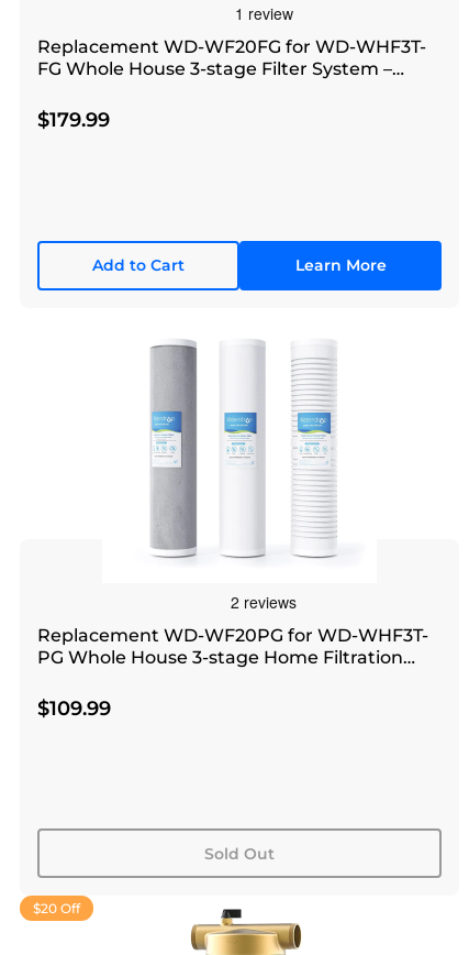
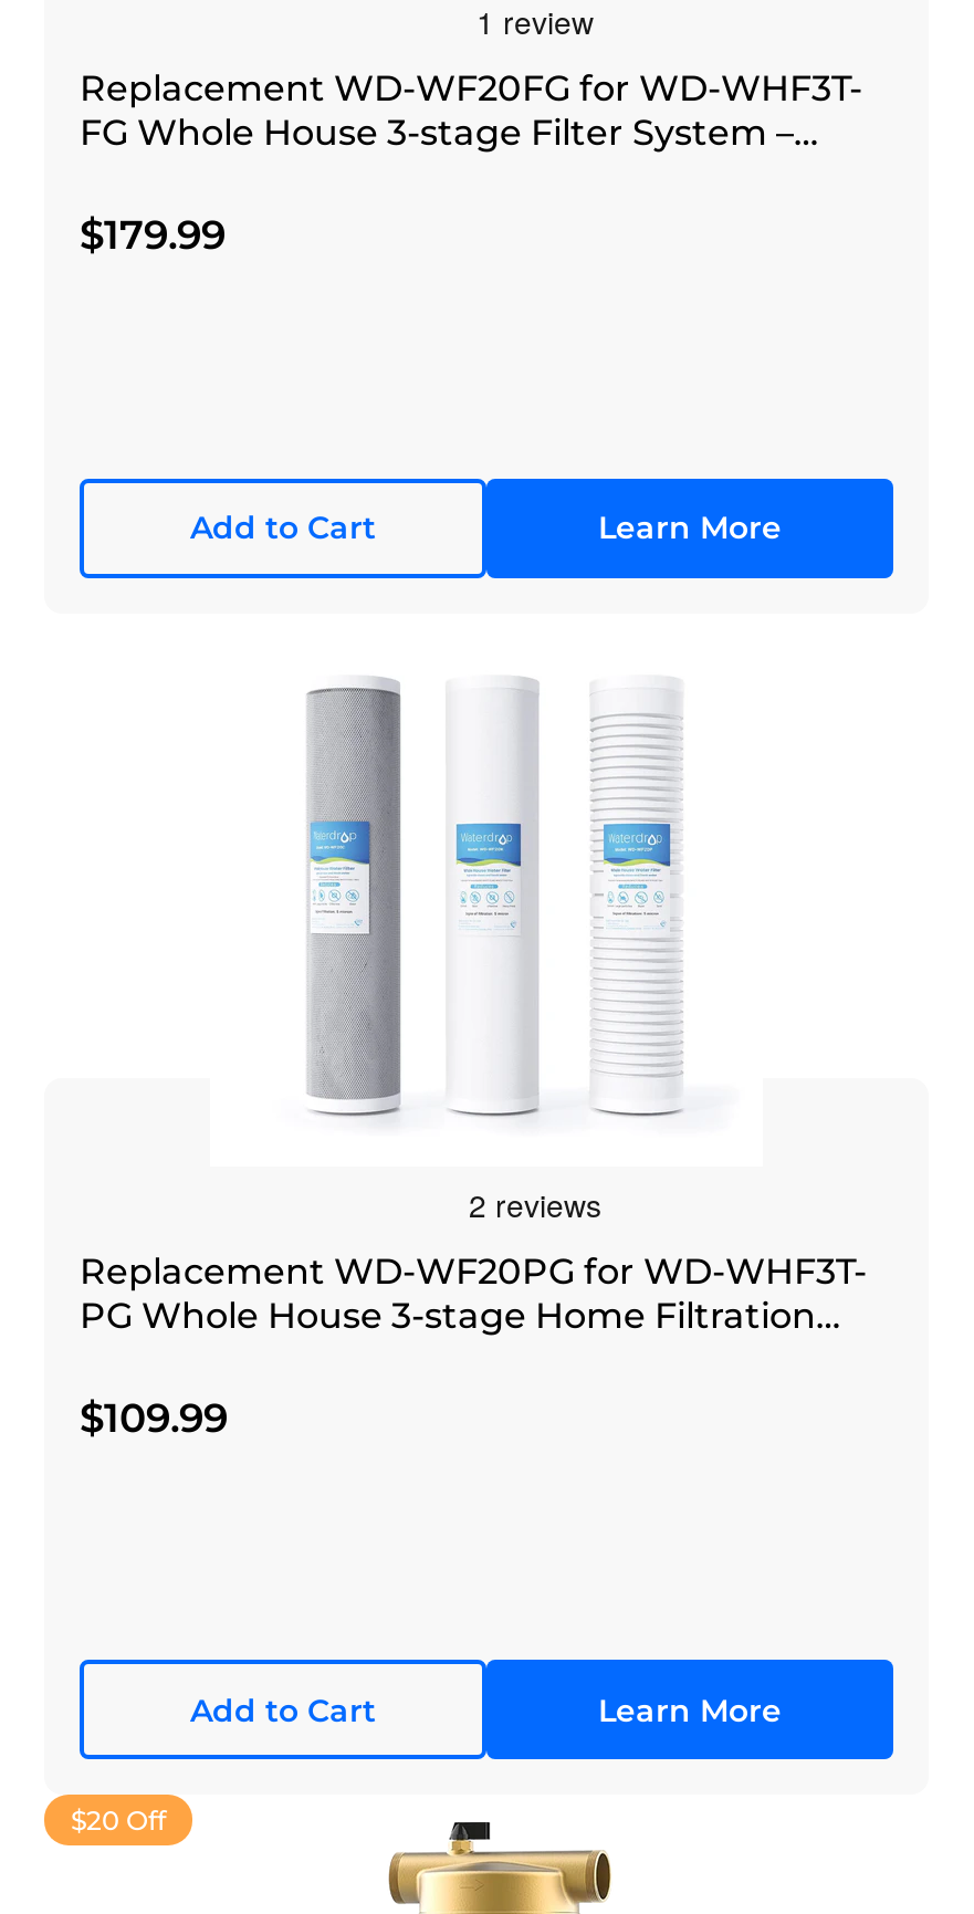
[204,844,275,863] Sold Out -> [190,1690,782,1730] Add to Cart | Learn More

